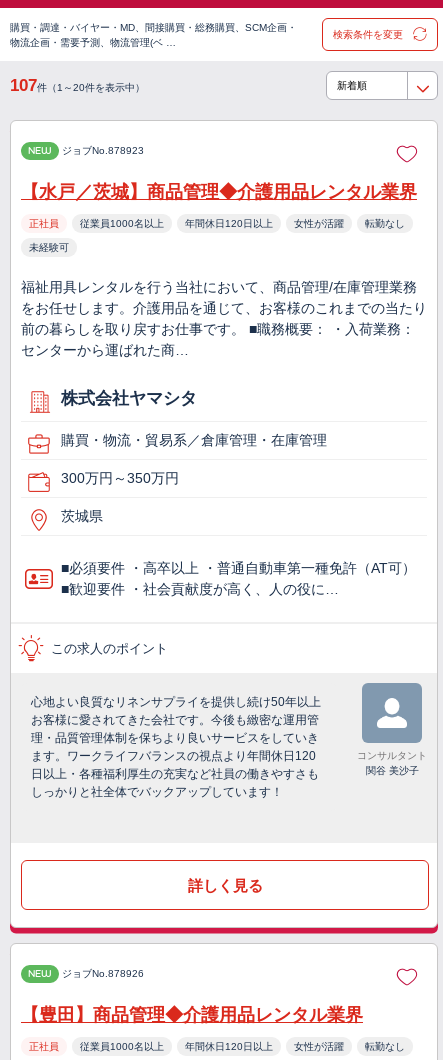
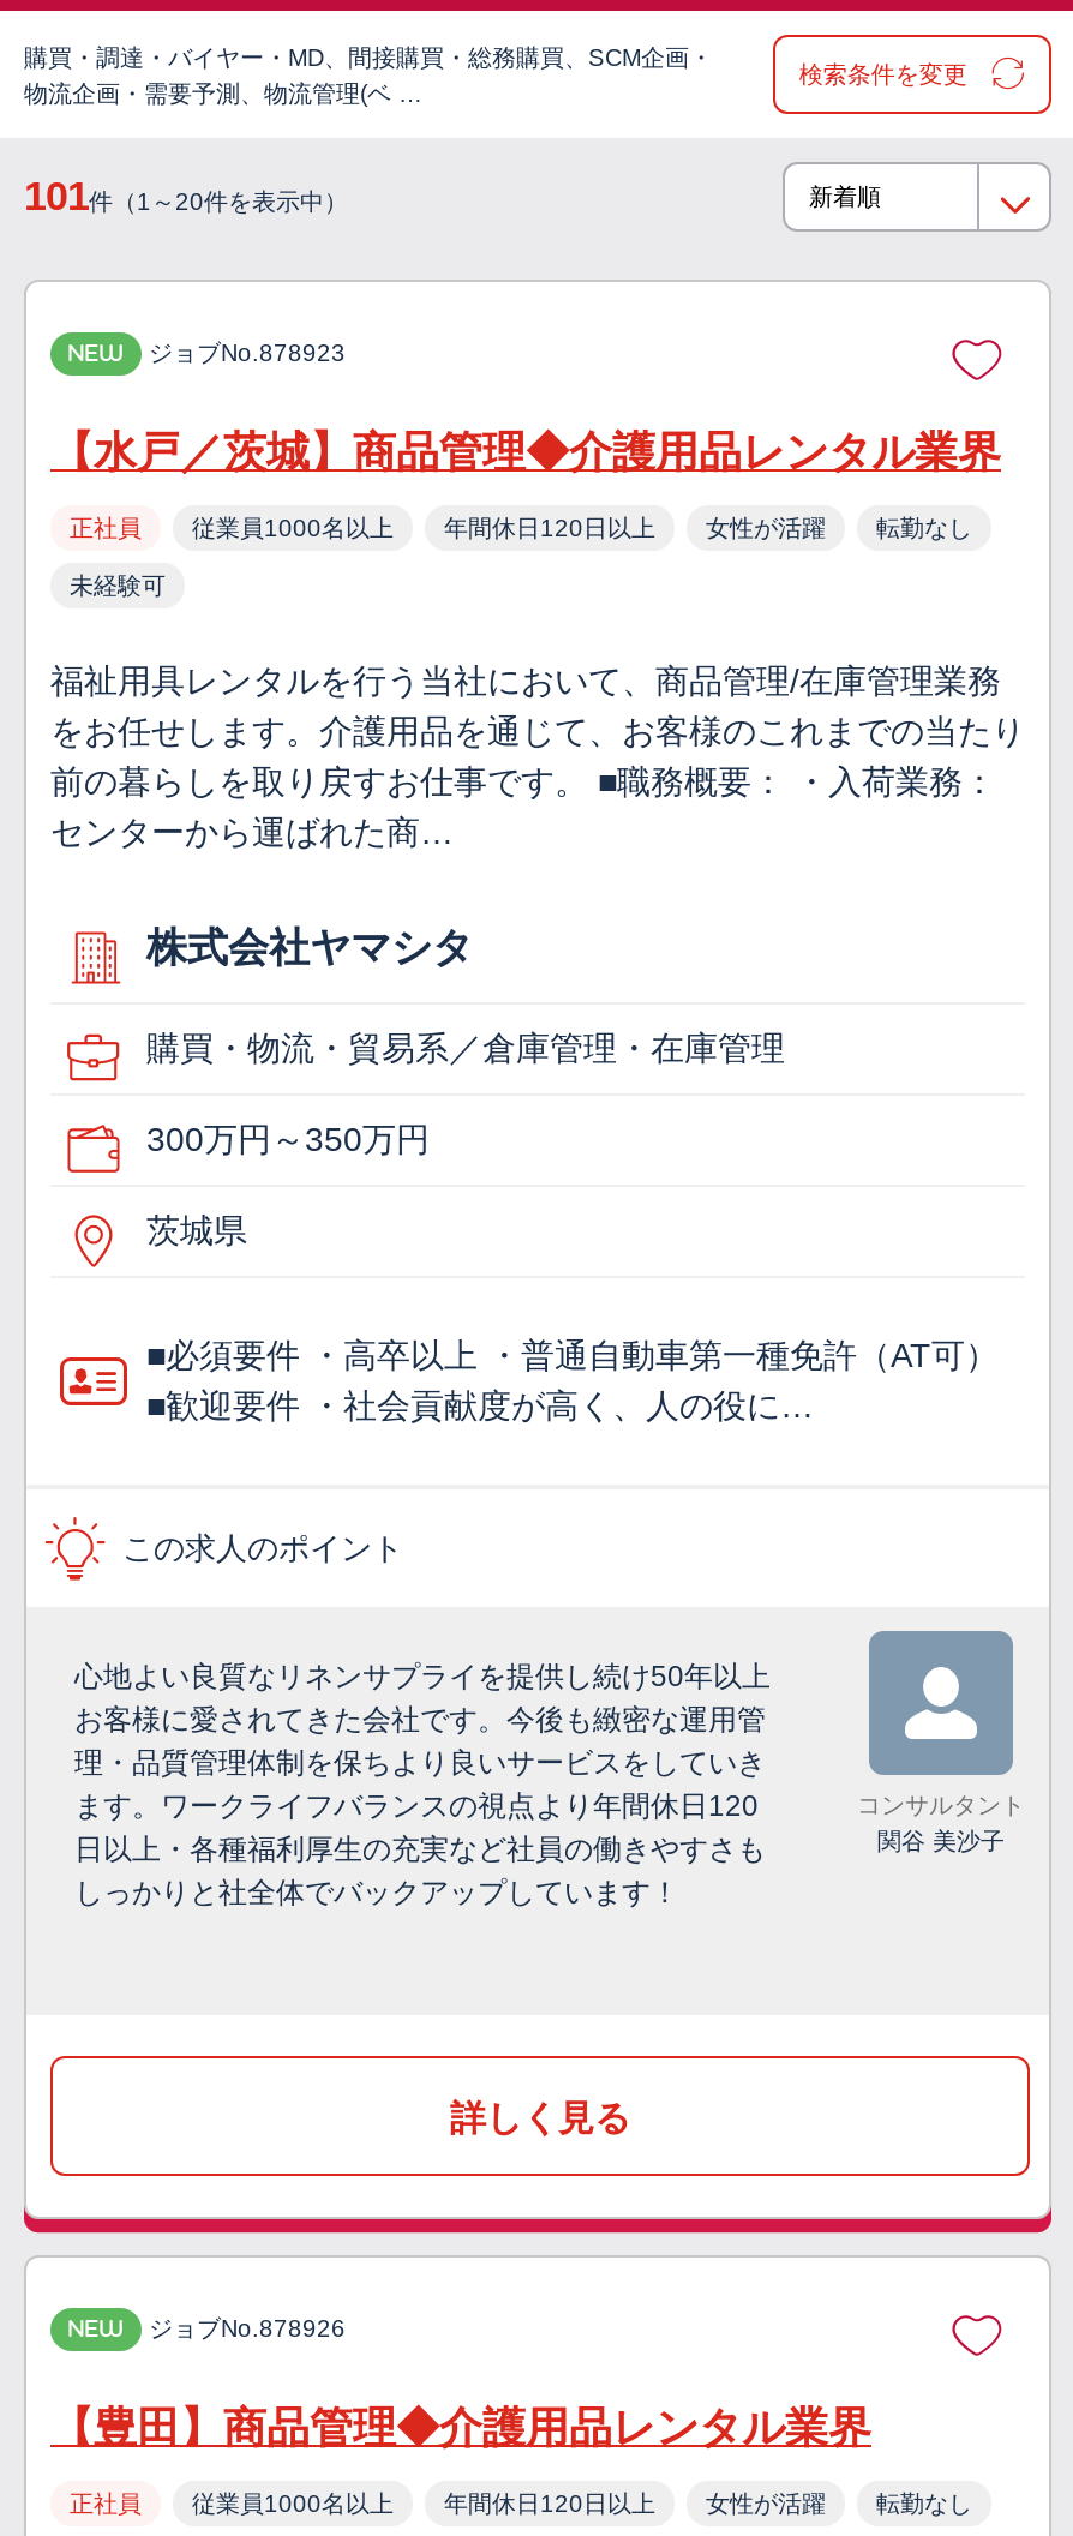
[10,76,145,95] 107件（1～20件を表示中） -> [24,175,348,220] 101件（1～20件を表示中）

